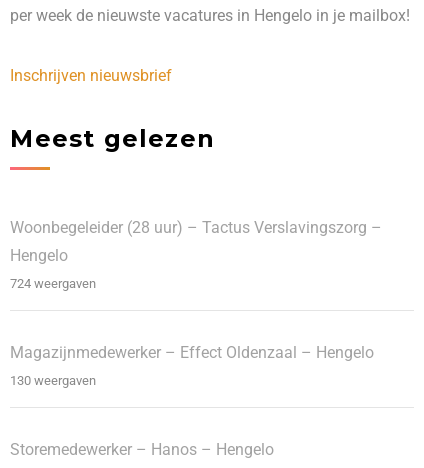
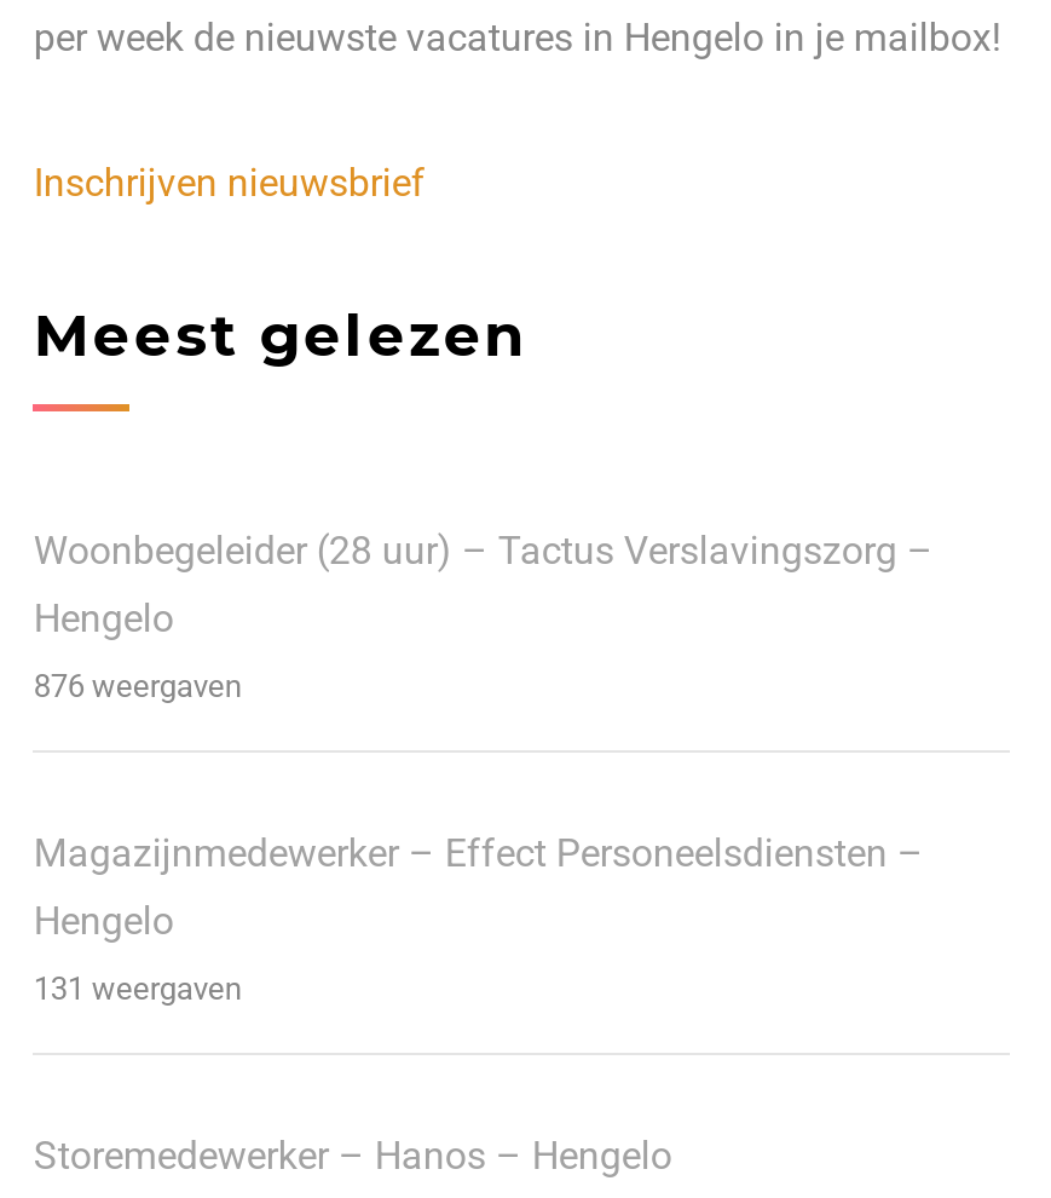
[10,276,96,291] 724 weergaven -> [34,668,242,704] 876 weergaven
[10,343,374,388] Magazijnmedewerker – Effect Oldenzaal – Hengelo | 130 weergaven -> [34,830,924,1007] Magazijnmedewerker – Effect Personeelsdiensten – | Hengelo | 131 weergaven

